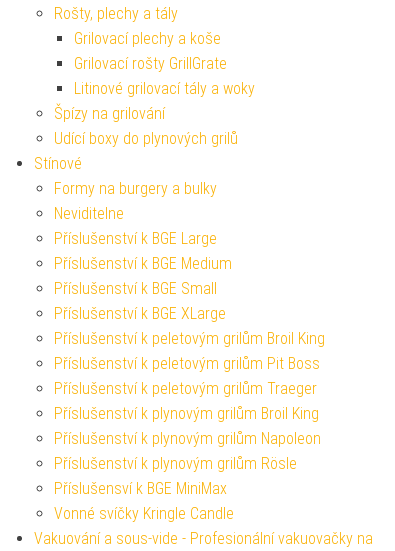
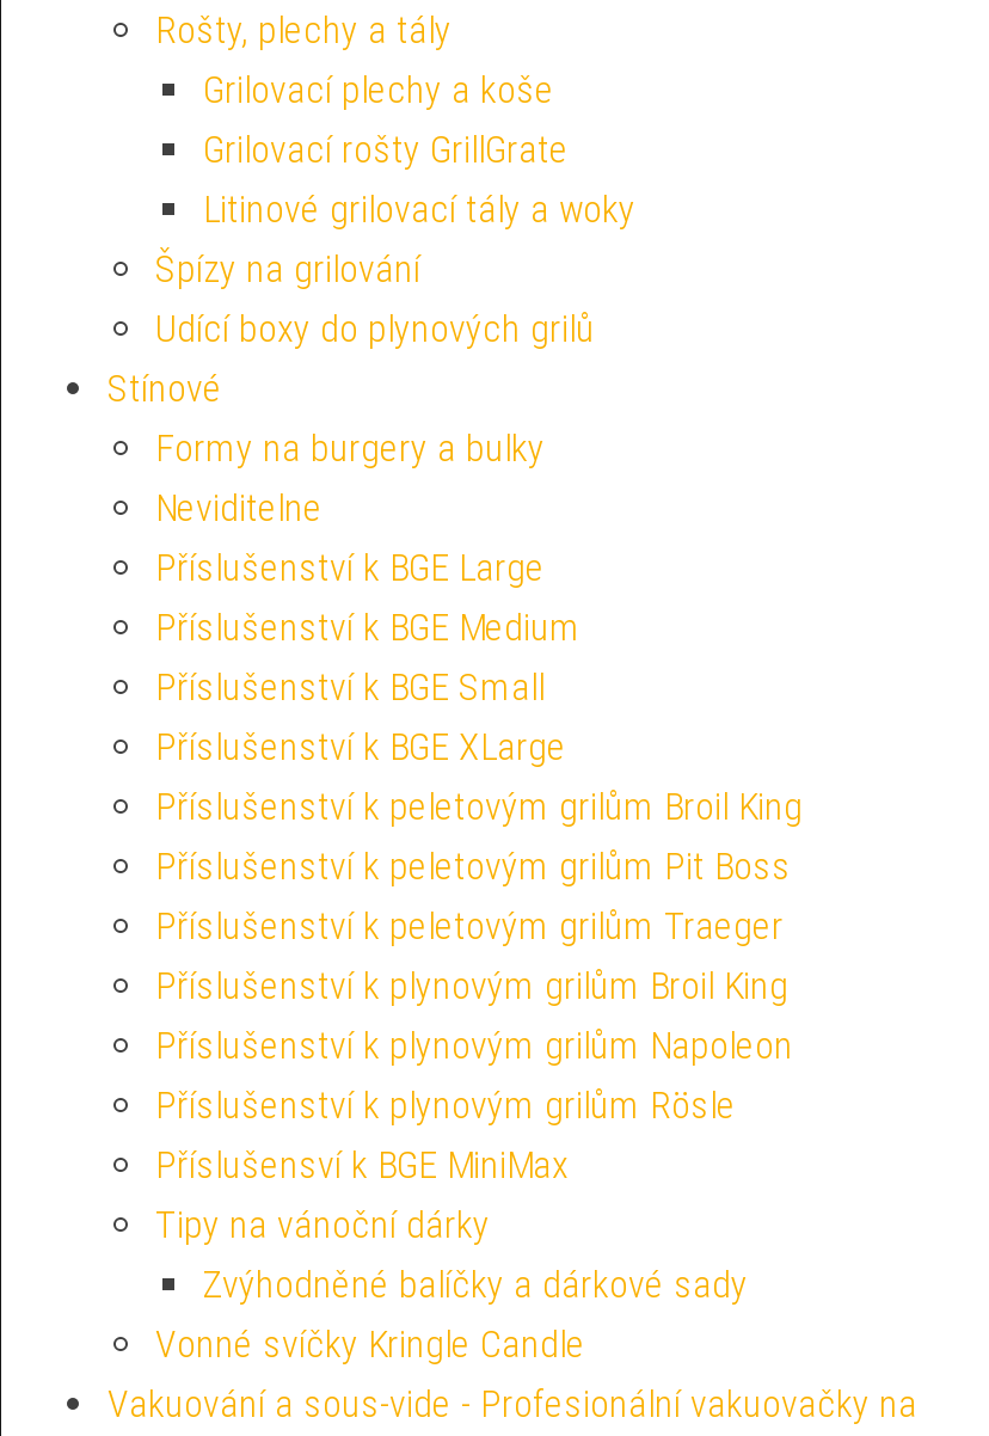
none -> [155,1203,748,1308] Tipy na vánoční dárky | Zvýhodněné balíčky a dárkové sady

